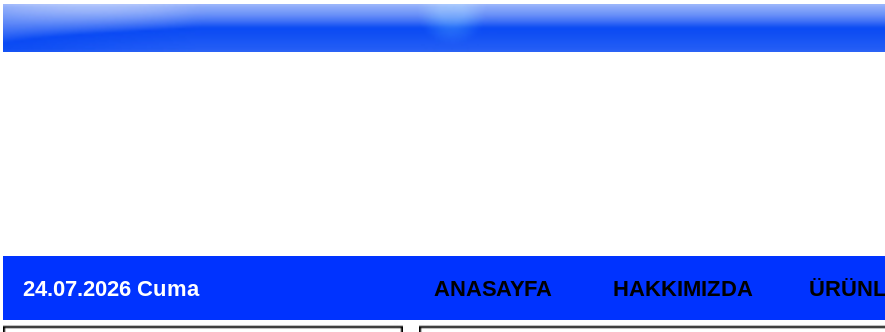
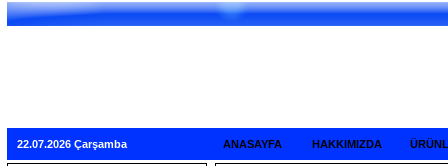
[23,276,199,300] 24.07.2026 Cuma -> [17,138,127,150] 22.07.2026 Çarşamba

